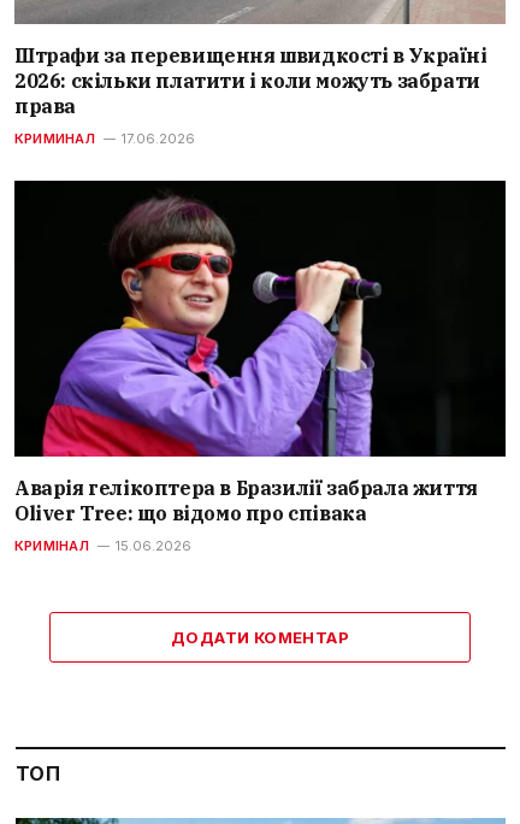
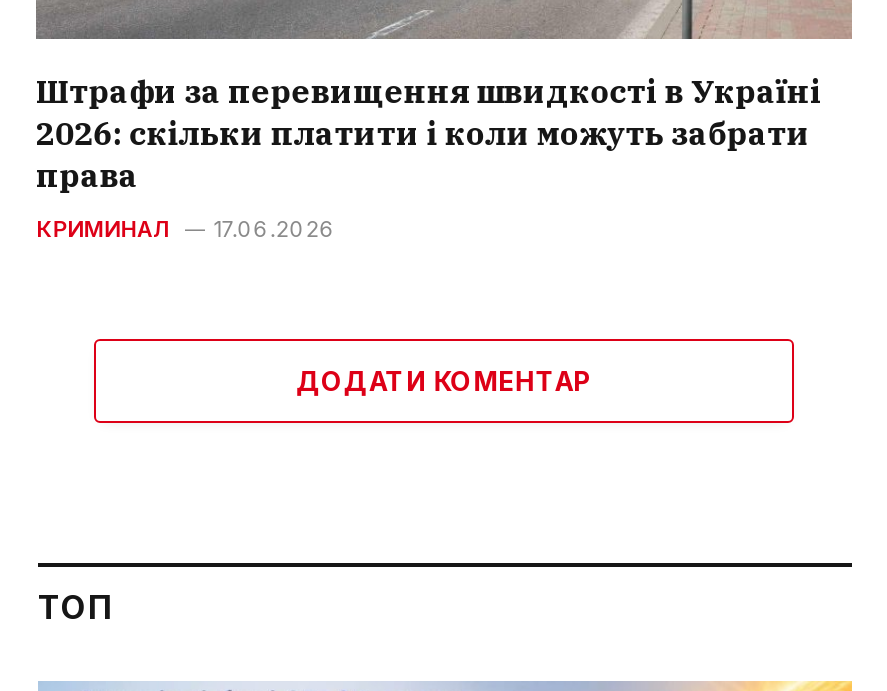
[13,179,507,554] [image] | Аварія гелікоптера в Бразилії забрала життя | Oliver Tree: що відомо про співака | КРИМІНАЛ | 15.06.2026 -> none

